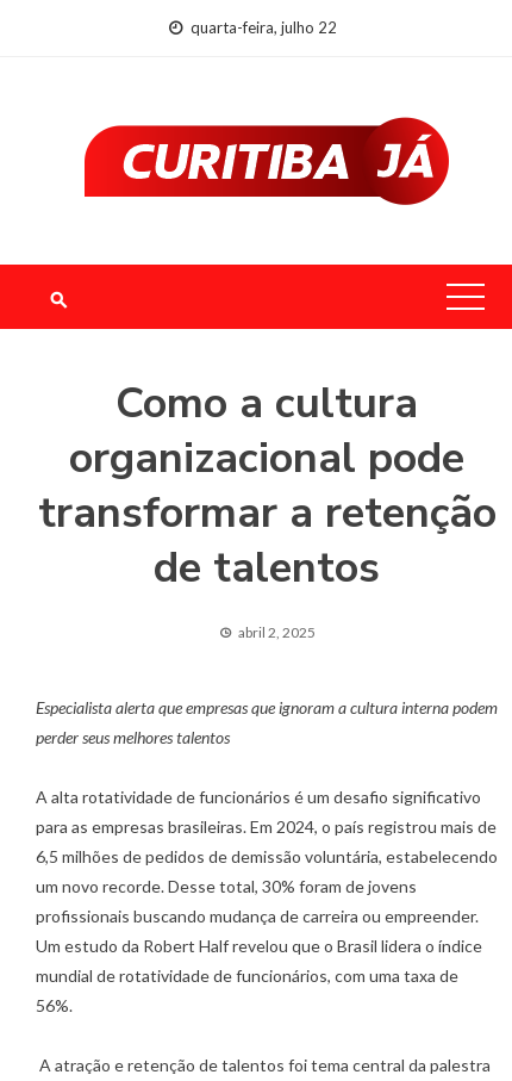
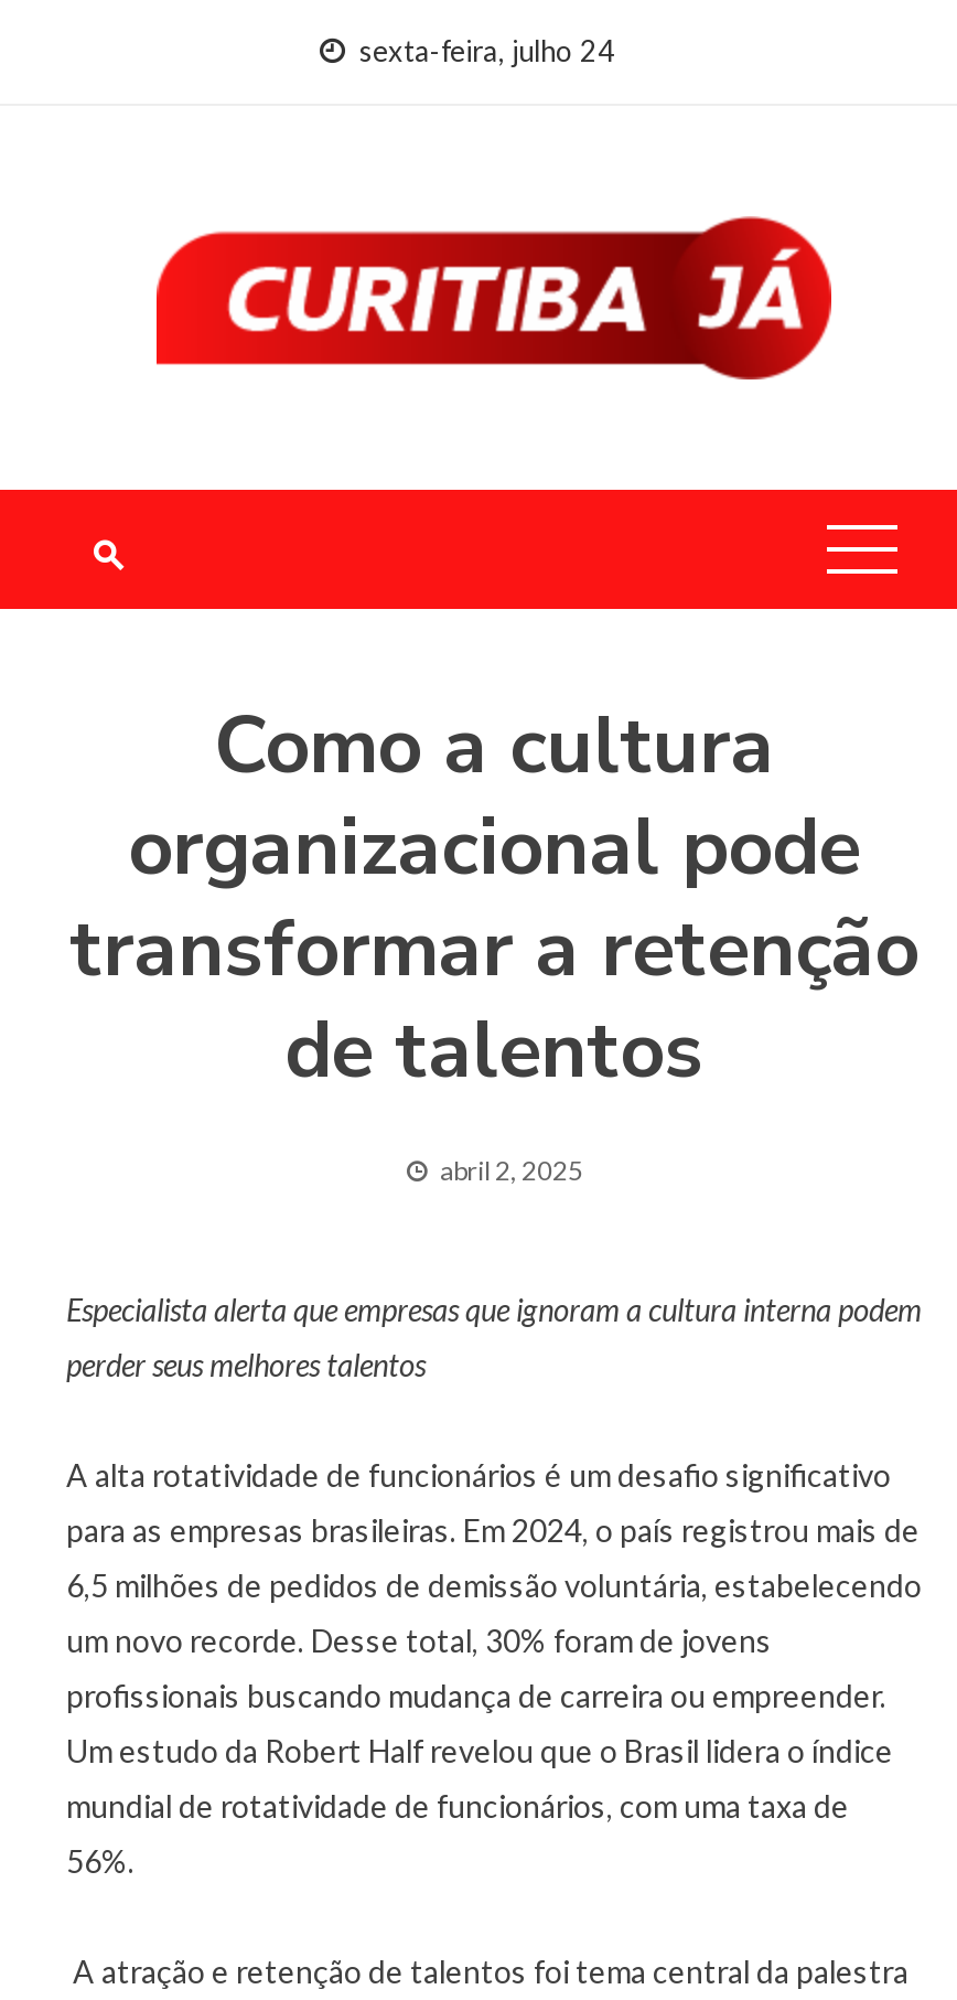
[190,18,336,37] quarta-feira, julho 22 -> [359,33,615,68] sexta-feira, julho 24

